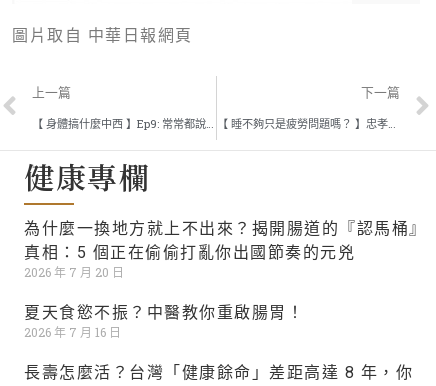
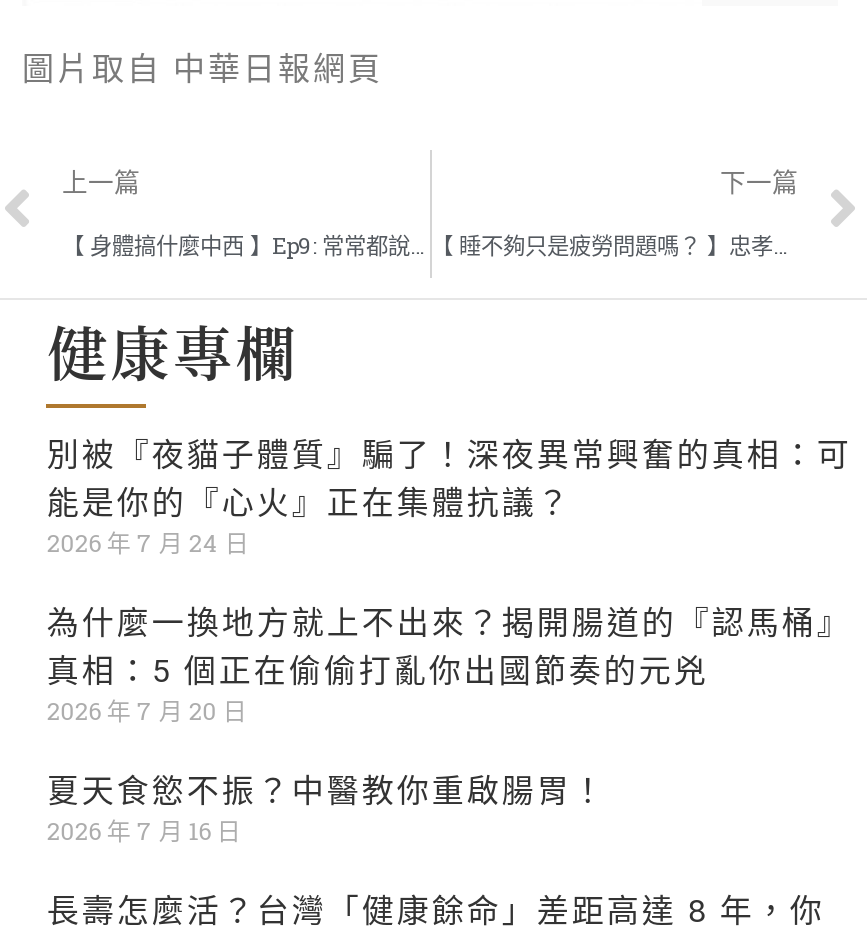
none -> [47,436,852,558] 別被『夜貓子體質』騙了！深夜異常興奮的真相：可 | 能是你的『心火』正在集體抗議？ | 2026 年 7 月 24 日

